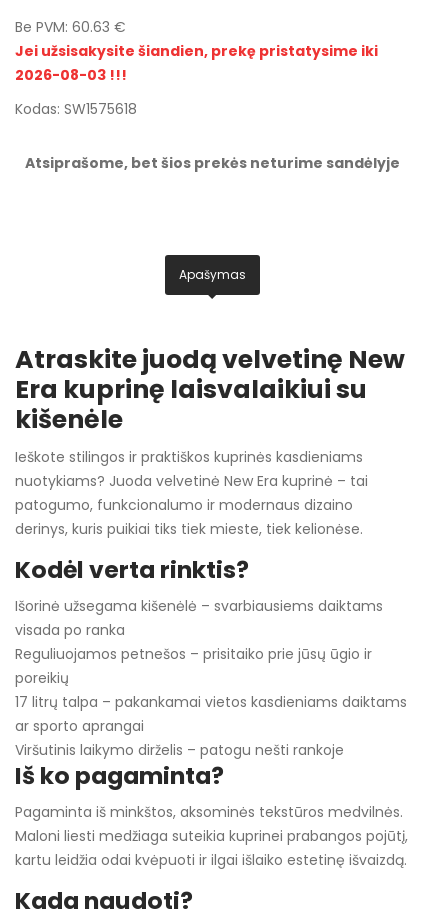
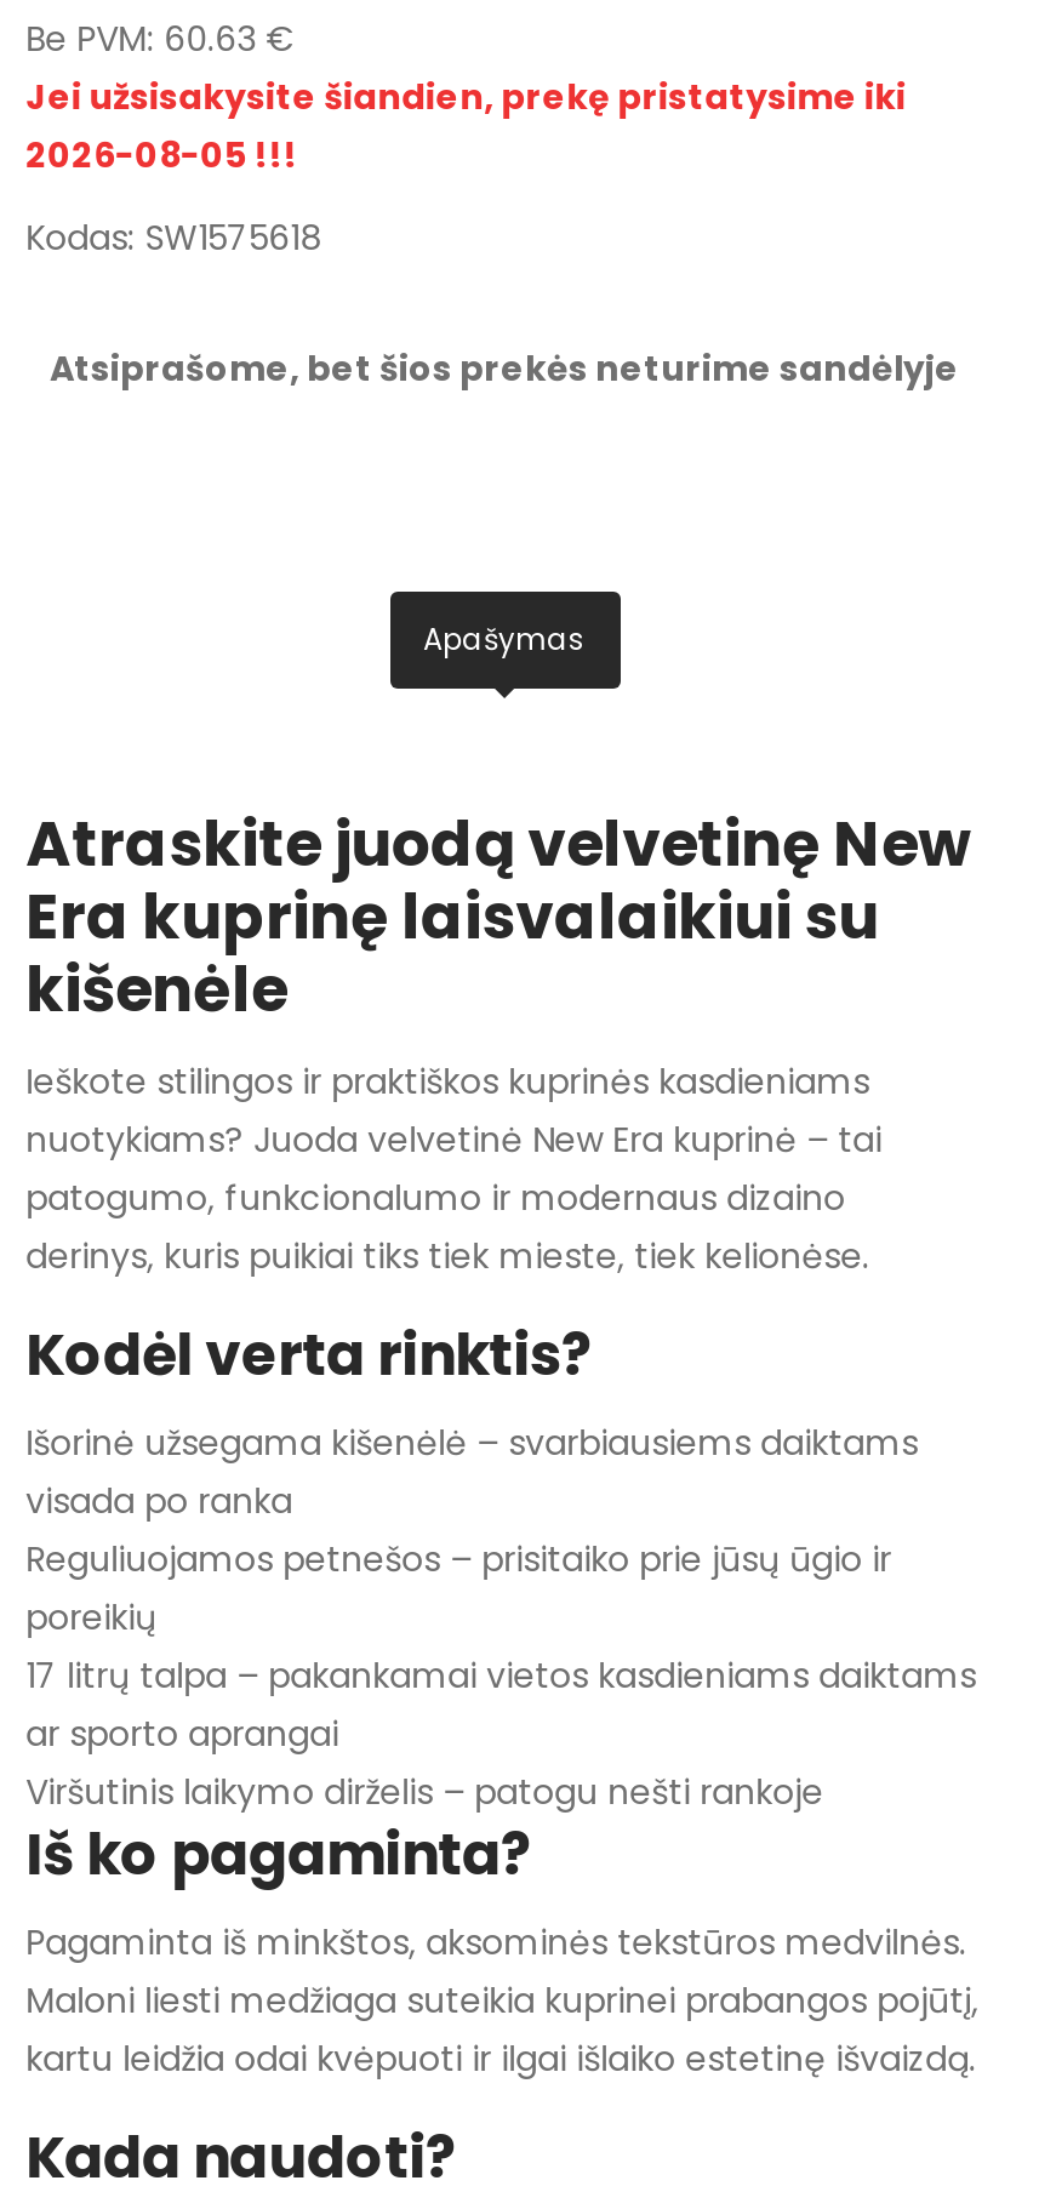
[15,65,127,85] 2026-08-03 !!! -> [26,131,297,179] 2026-08-05 !!!

